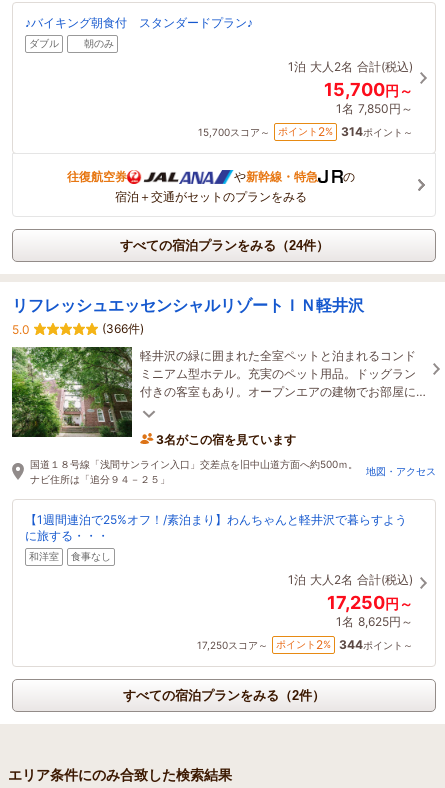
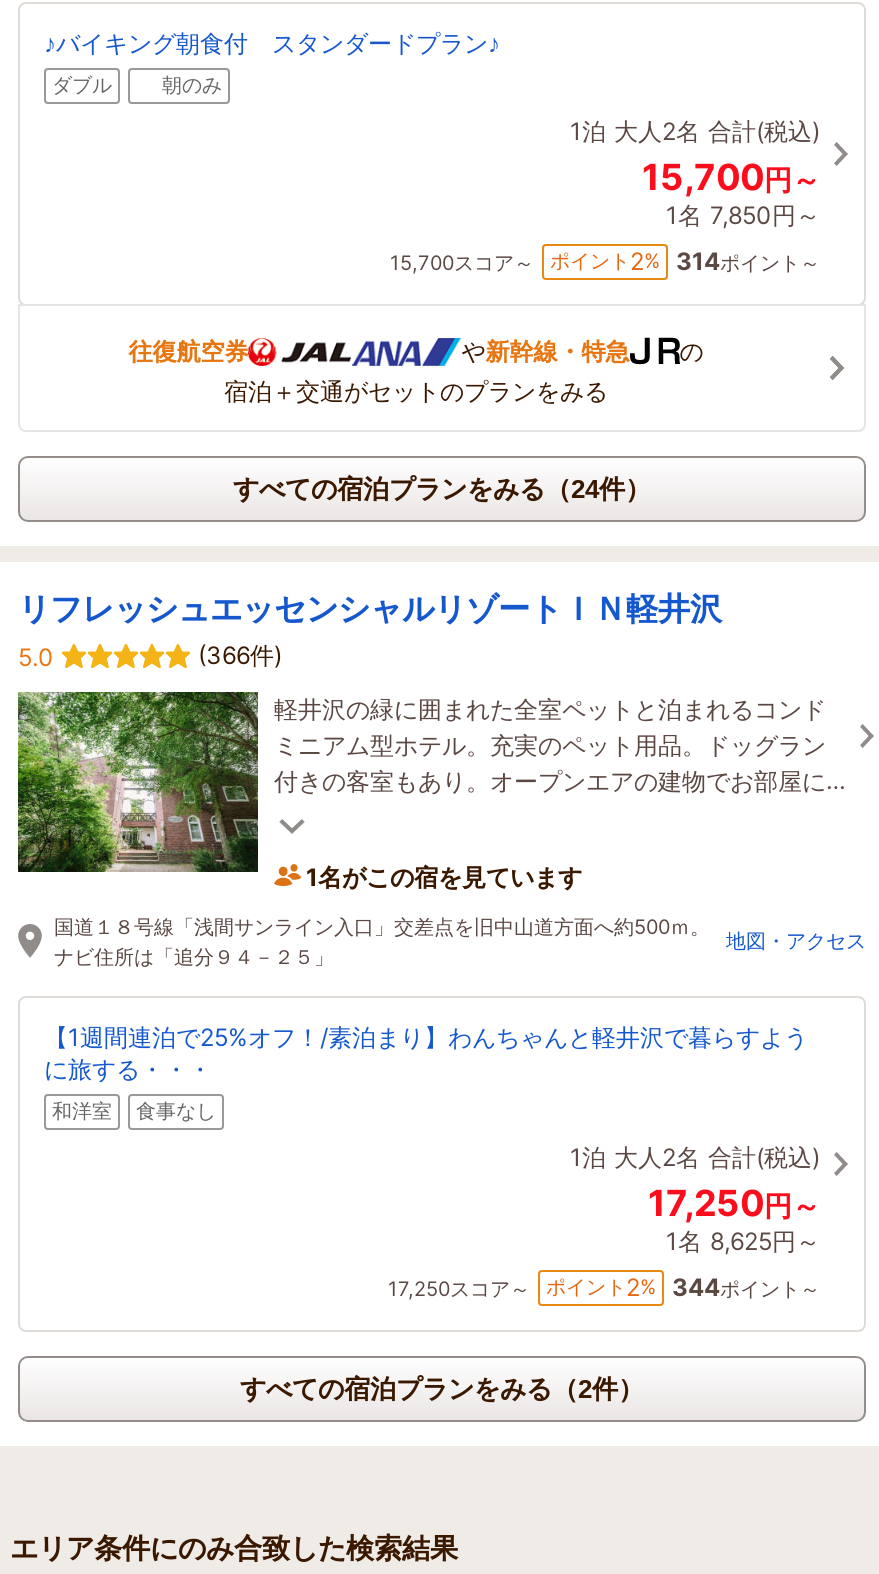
[156,432,296,447] 3名がこの宿を見ています -> [306,861,582,891] 1名がこの宿を見ています

